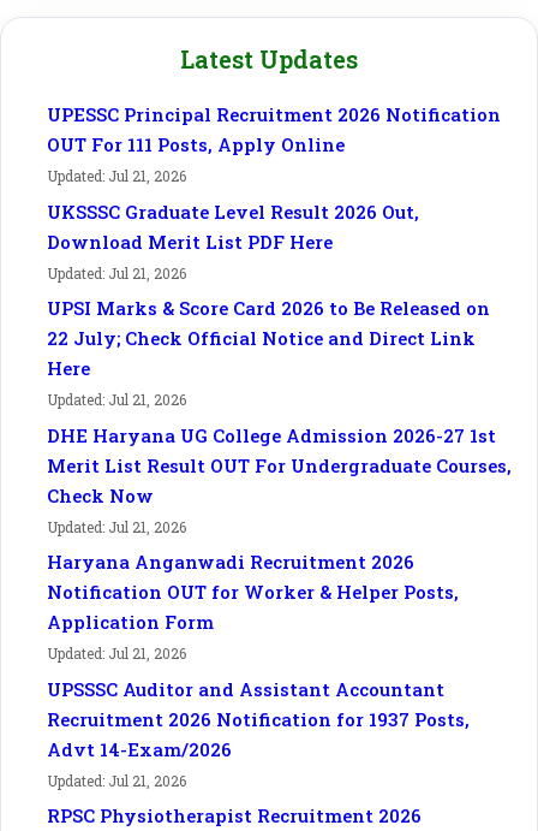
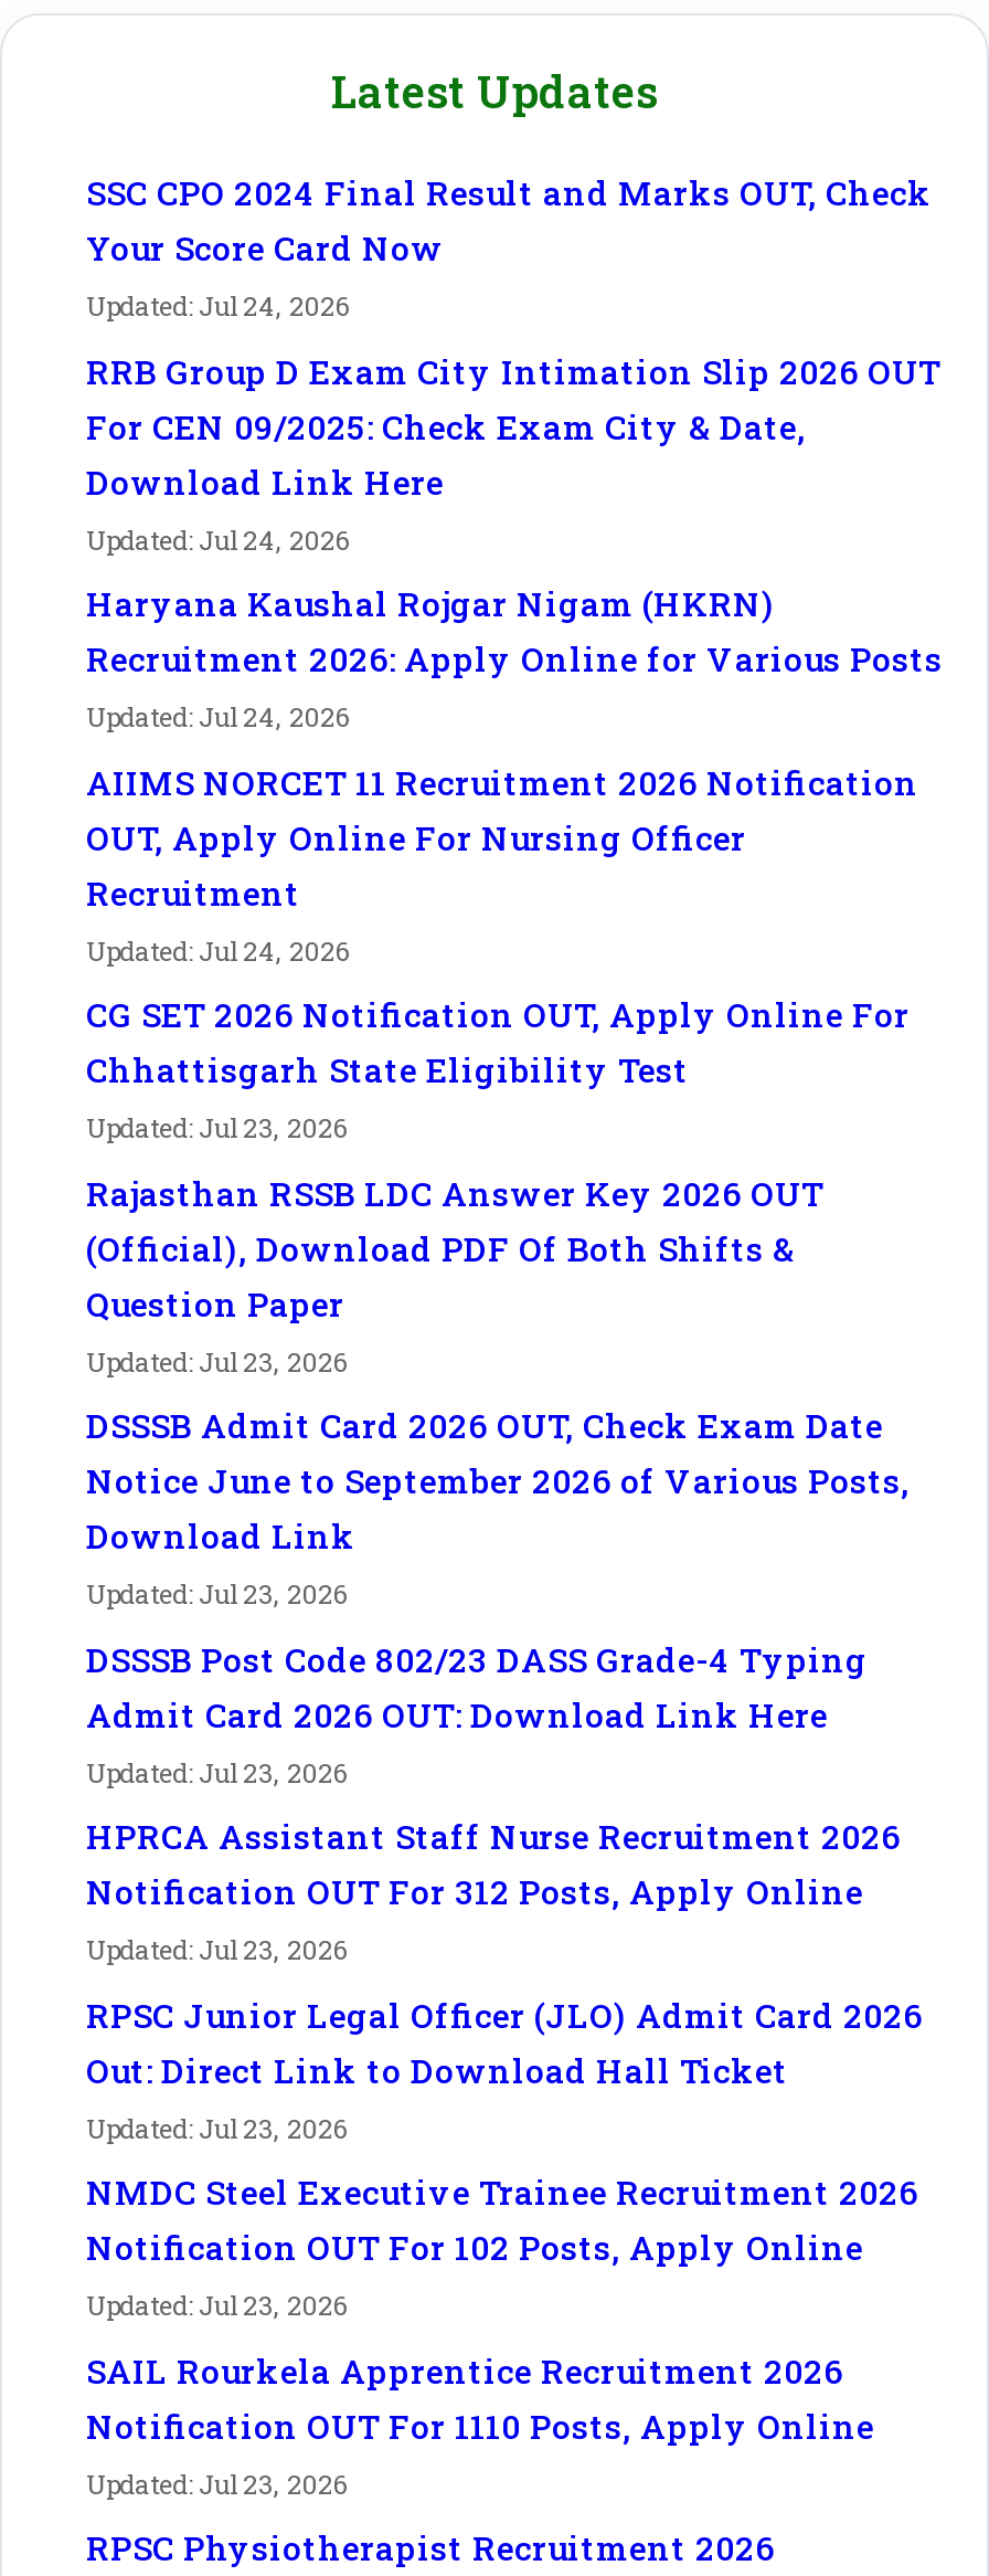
[47,102,512,790] UPESSC Principal Recruitment 2026 Notification | OUT For 111 Posts, Apply Online | Updated: Jul 21, 2026 | UKSSSC Graduate Level Result 2026 Out, | Download Merit List PDF Here | Updated: Jul 21, 2026 | UPSI Marks & Score Card 2026 to Be Released on | 22 July; Check Official Notice and Direct Link | Here | Updated: Jul 21, 2026 | DHE Haryana UG College Admission 2026-27 1st | Merit List Result OUT For Undergraduate Courses, | Check Now | Updated: Jul 21, 2026 | Haryana Anganwadi Recruitment 2026 | Notification OUT for Worker & Helper Posts, | Application Form | Updated: Jul 21, 2026 | UPSSSC Auditor and Assistant Accountant | Recruitment 2026 Notification for 1937 Posts, | Advt 14-Exam/2026 | Updated: Jul 21, 2026 -> [86,170,943,2500] SSC CPO 2024 Final Result and Marks OUT, Check | Your Score Card Now | Updated: Jul 24, 2026 | RRB Group D Exam City Intimation Slip 2026 OUT | For CEN 09/2025: Check Exam City & Date, | Download Link Here | Updated: Jul 24, 2026 | Haryana Kaushal Rojgar Nigam (HKRN) | Recruitment 2026: Apply Online for Various Posts | Updated: Jul 24, 2026 | AIIMS NORCET 11 Recruitment 2026 Notification | OUT, Apply Online For Nursing Officer | Recruitment | Updated: Jul 24, 2026 | CG SET 2026 Notification OUT, Apply Online For | Chhattisgarh State Eligibility Test | Updated: Jul 23, 2026 | Rajasthan RSSB LDC Answer Key 2026 OUT | (Official), Download PDF Of Both Shifts & | Question Paper | Updated: Jul 23, 2026 | DSSSB Admit Card 2026 OUT, Check Exam Date | Notice June to September 2026 of Various Posts, | Download Link | Updated: Jul 23, 2026 | DSSSB Post Code 802/23 DASS Grade-4 Typing | Admit Card 2026 OUT: Download Link Here | Updated: Jul 23, 2026 | HPRCA Assistant Staff Nurse Recruitment 2026 | Notification OUT For 312 Posts, Apply Online | Updated: Jul 23, 2026 | RPSC Junior Legal Officer (JLO) Admit Card 2026 | Out: Direct Link to Download Hall Ticket | Updated: Jul 23, 2026 | NMDC Steel Executive Trainee Recruitment 2026 | Notification OUT For 102 Posts, Apply Online | Updated: Jul 23, 2026 | SAIL Rourkela Apprentice Recruitment 2026 | Notification OUT For 1110 Posts, Apply Online | Updated: Jul 23, 2026

